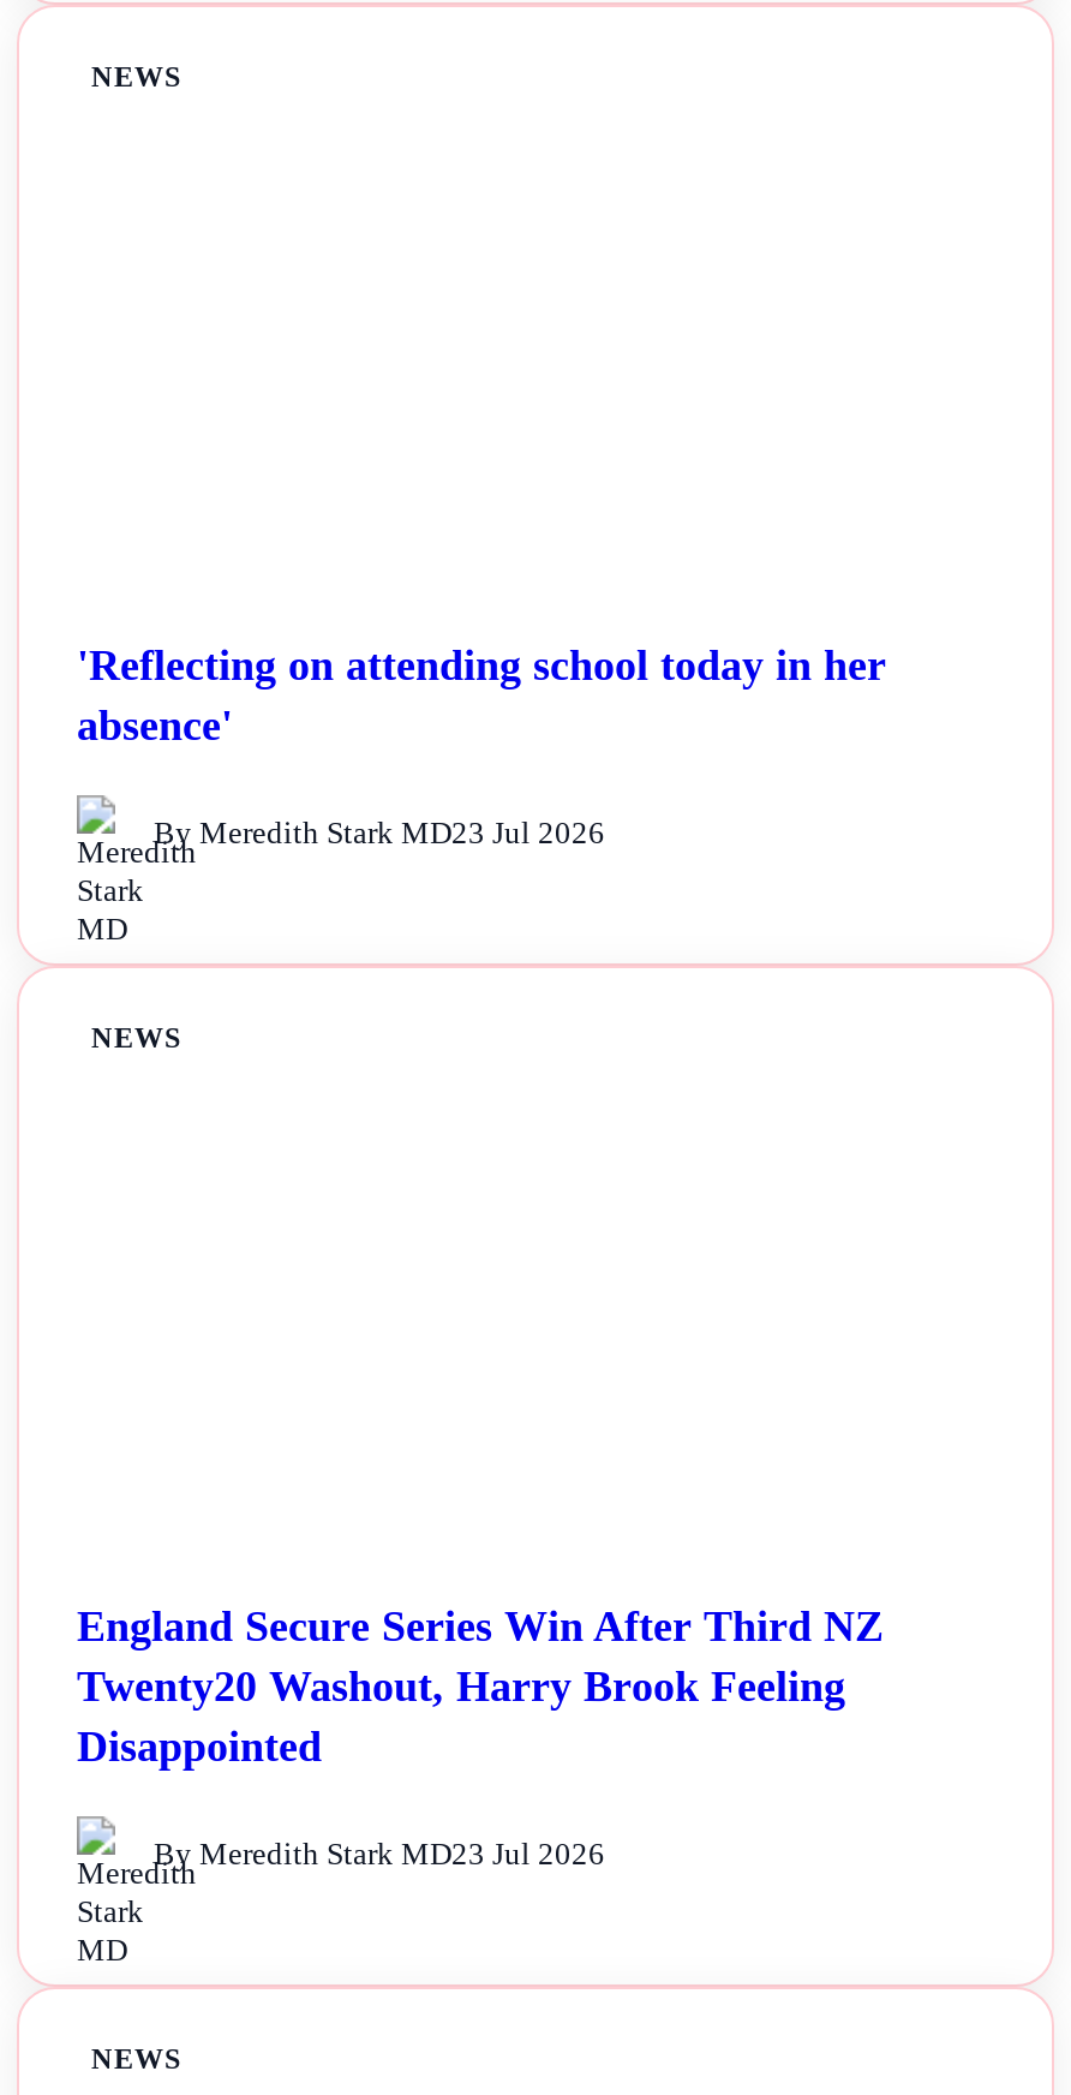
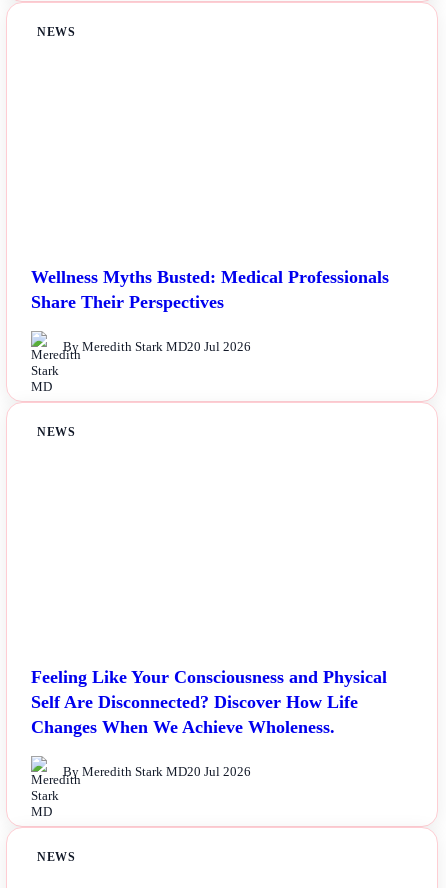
[77,641,886,749] 'Reflecting on attending school today in her | absence' -> [31,267,389,312] Wellness Myths Busted: Medical Professionals | Share Their Perspectives
[154,814,605,850] By Meredith Stark MD23 Jul 2026 -> [63,339,251,354] By Meredith Stark MD20 Jul 2026
[77,1602,884,1770] England Secure Series Win After Third NZ | Twenty20 Washout, Harry Brook Feeling | Disappointed -> [31,667,387,737] Feeling Like Your Consciousness and Physical | Self Are Disconnected? Discover How Life | Changes When We Achieve Wholeness.
[154,1835,605,1871] By Meredith Stark MD23 Jul 2026 -> [63,764,251,779] By Meredith Stark MD20 Jul 2026

